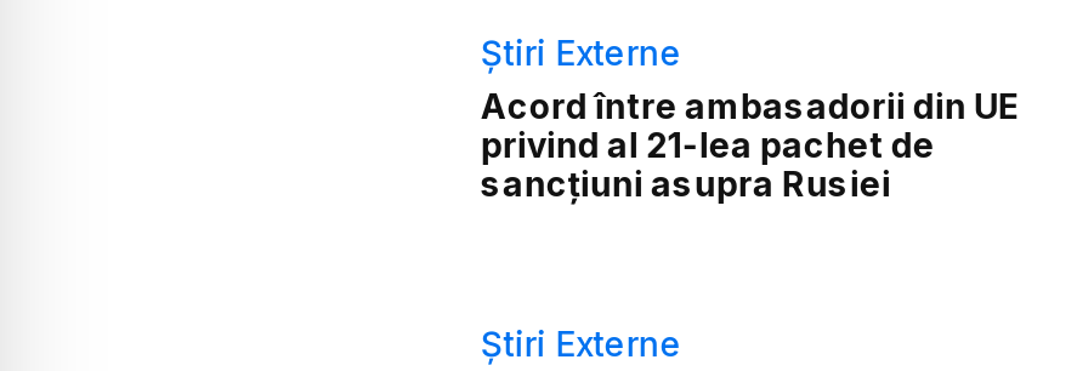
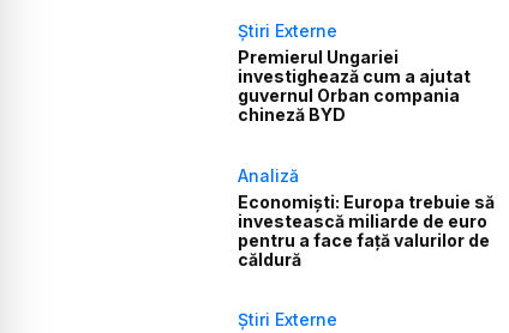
[481,84,1020,203] Acord între ambasadorii din UE | privind al 21-lea pachet de | sancțiuni asupra Rusiei -> [238,47,495,269] Premierul Ungariei | investighează cum a ajutat | guvernul Orban compania | chineză BYD | Analiză | Economiști: Europa trebuie să | investească miliarde de euro | pentru a face față valurilor de | căldură

